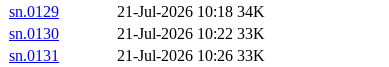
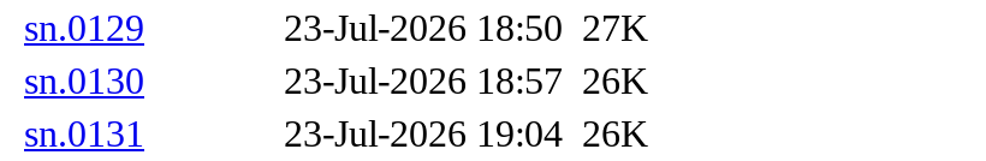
[117,3,265,20] 21-Jul-2026 10:18 34K -> [284,8,649,49] 23-Jul-2026 18:50 27K
[117,25,265,42] 21-Jul-2026 10:22 33K -> [284,61,649,102] 23-Jul-2026 18:57 26K
[117,47,265,64] 21-Jul-2026 10:26 33K -> [284,114,649,155] 23-Jul-2026 19:04 26K

